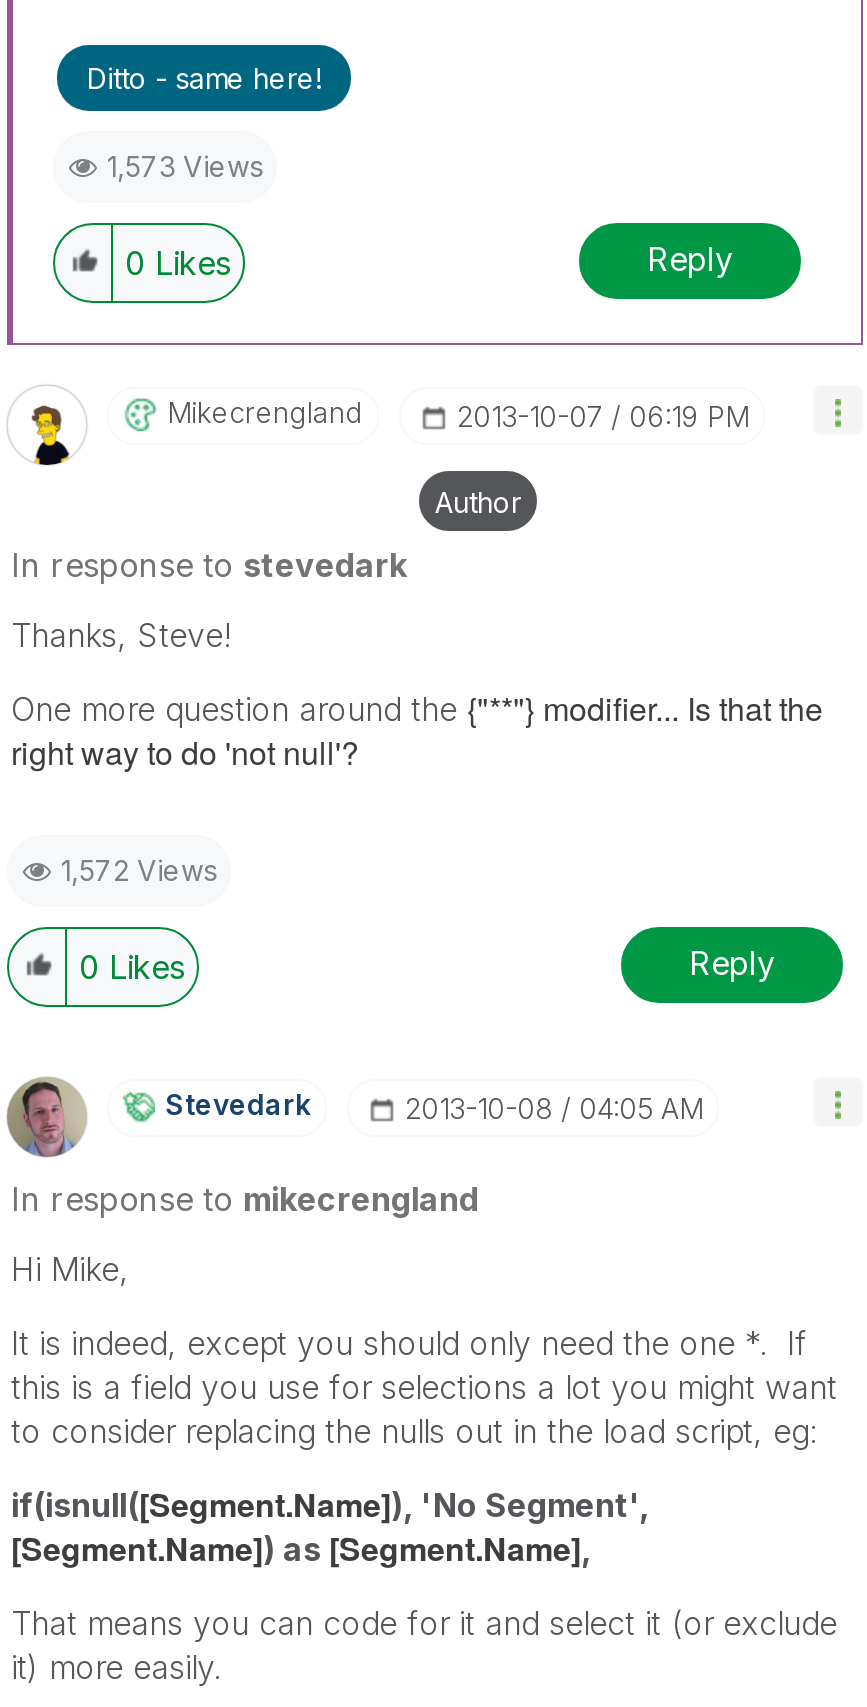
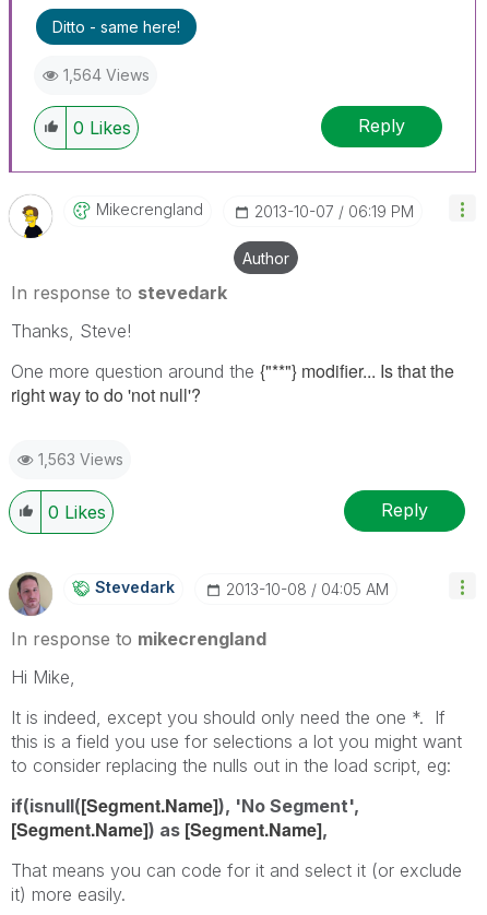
[107,148,263,182] 1,573 Views -> [63,65,150,84] 1,564 Views
[61,852,217,886] 1,572 Views -> [38,449,123,468] 1,563 Views

